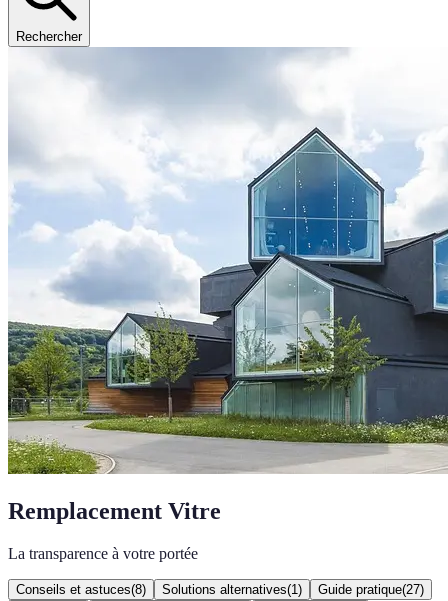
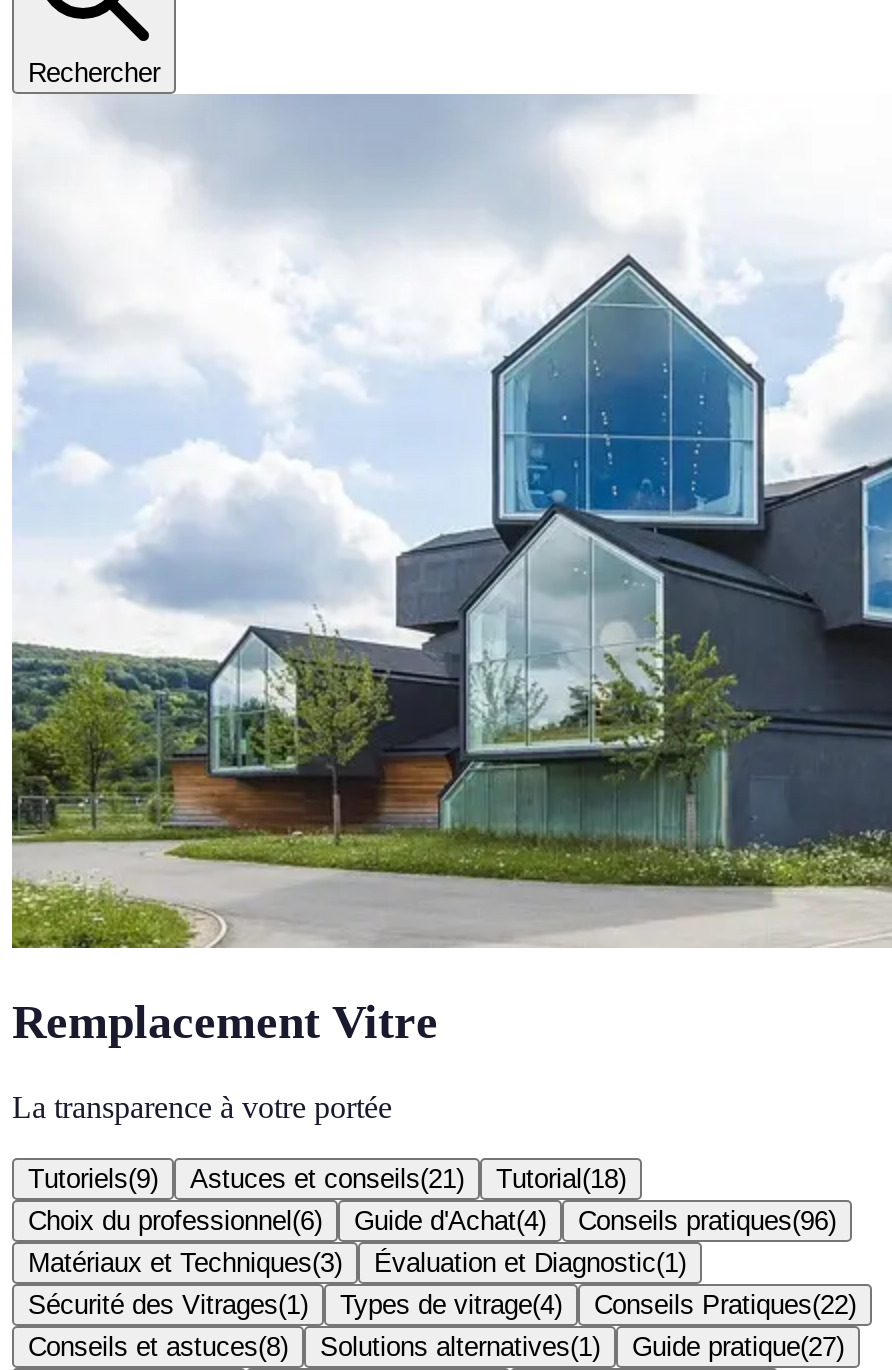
none -> [28,1164,856,1320] Tutoriels(9) | Astuces et conseils(21) | Tutorial(18) | Choix du professionnel(6) | Guide d'Achat(4) | Conseils pratiques(96) | Matériaux et Techniques(3) | Évaluation et Diagnostic(1) | Sécurité des Vitrages(1) | Types de vitrage(4) | Conseils Pratiques(22)

